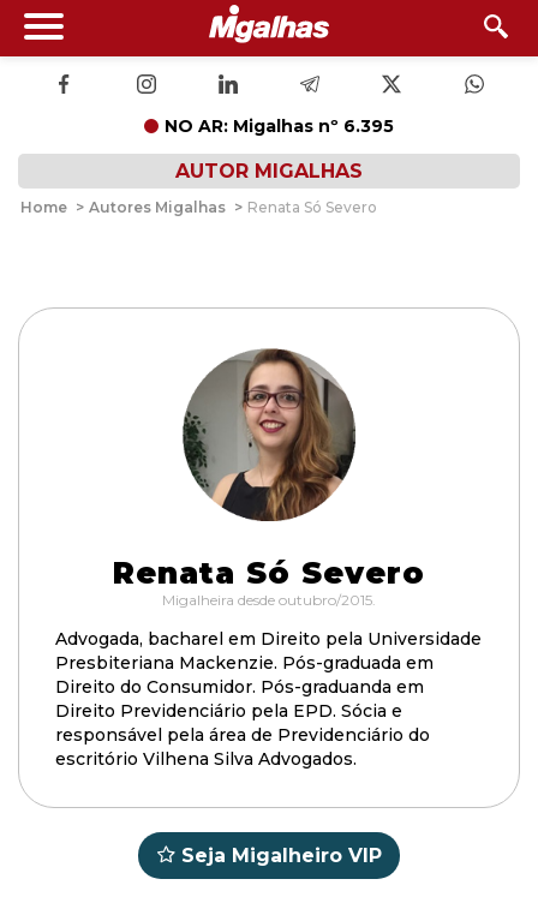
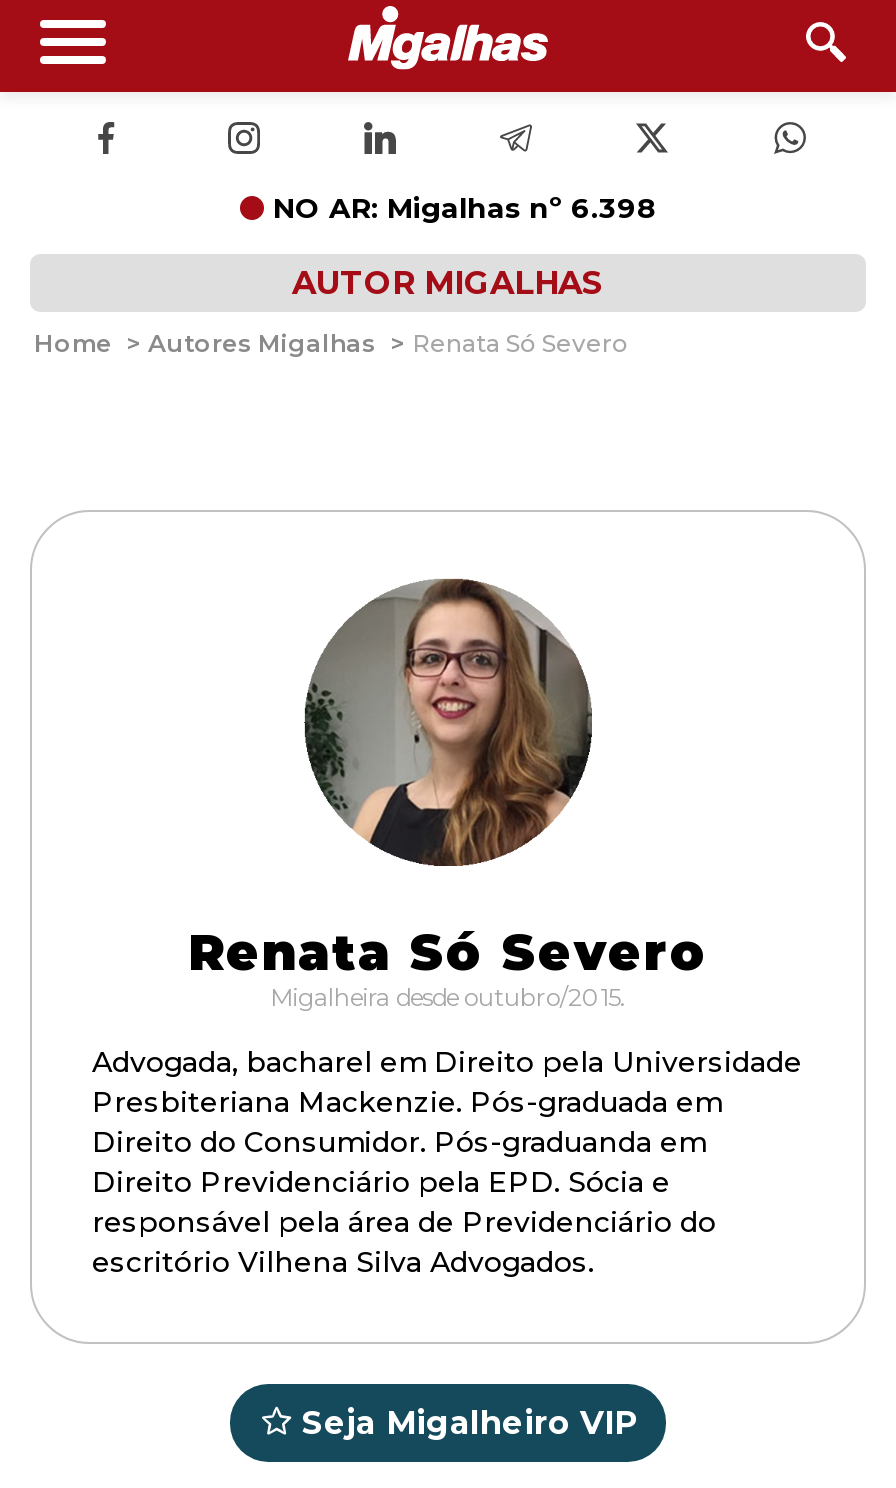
[165,115,394,137] NO AR: Migalhas nº 6.395 -> [273,190,657,226] NO AR: Migalhas nº 6.398

